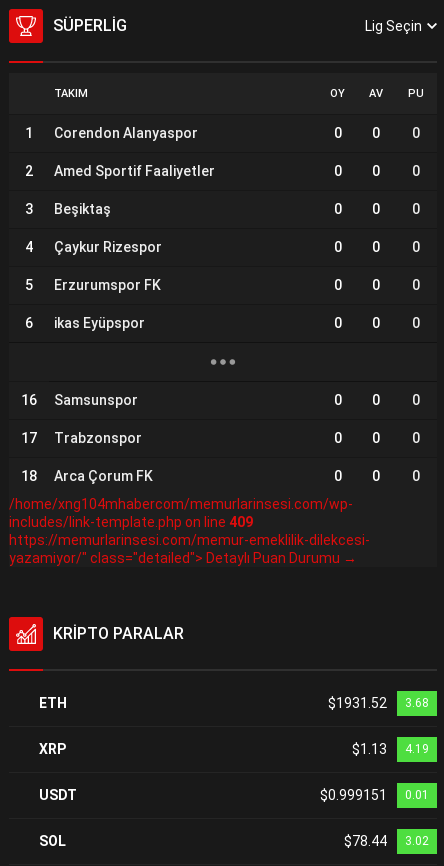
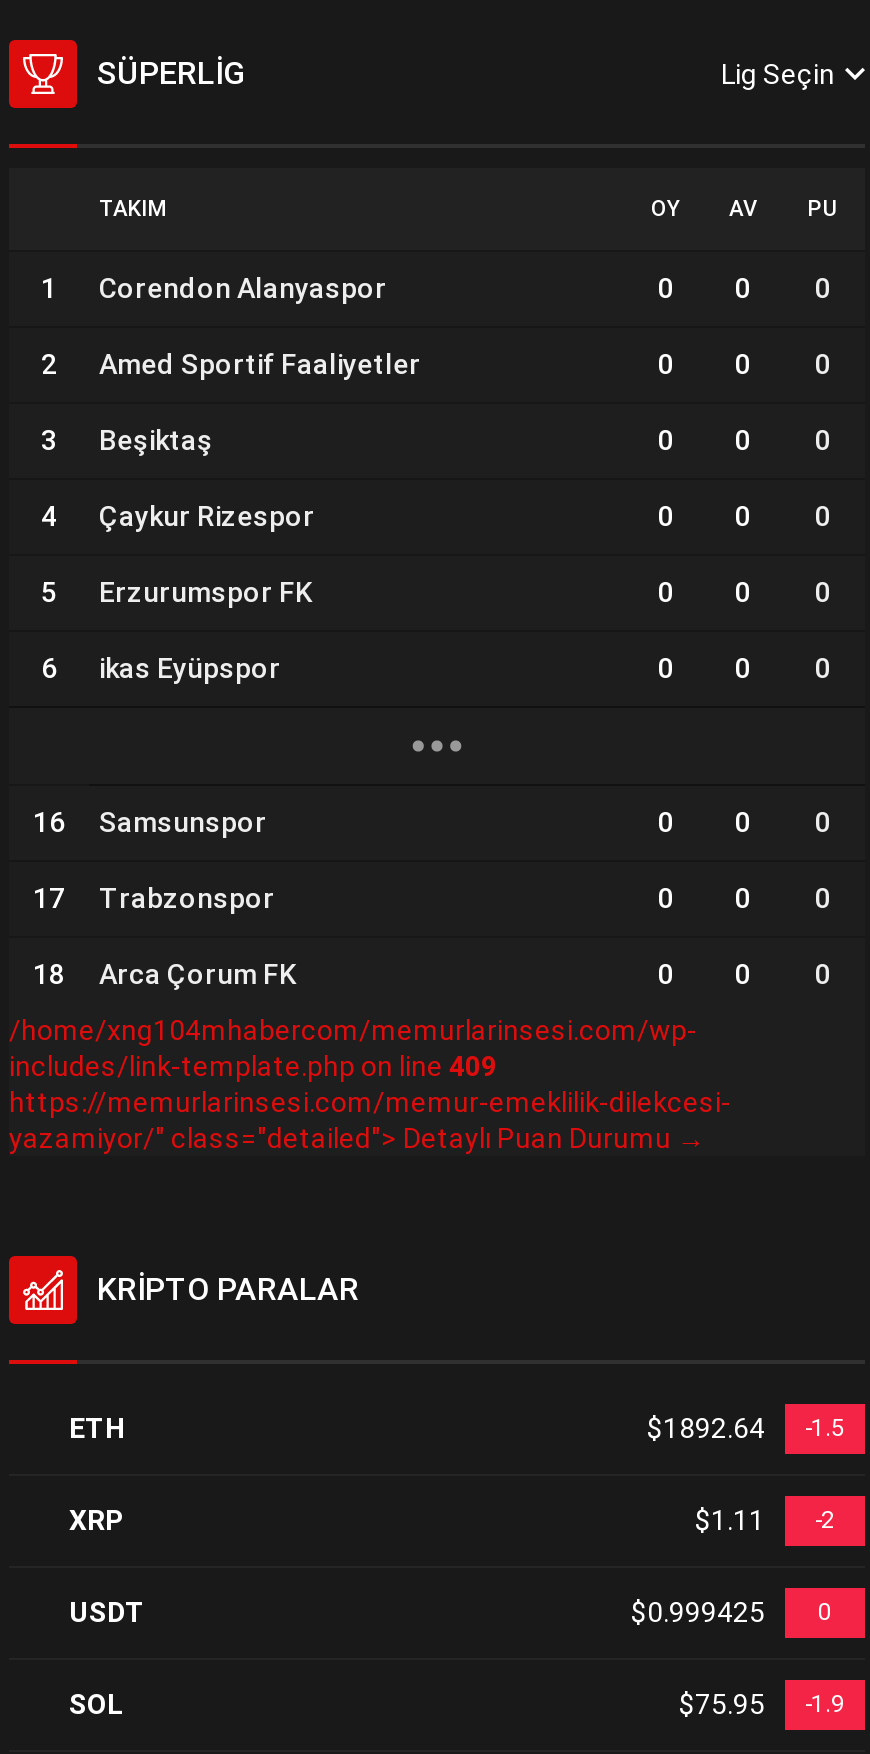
[328,695,387,711] $1931.52 -> [647,1412,765,1444] $1892.64
[405,696,429,710] 3.68 -> [805,1414,845,1442] -1.5
[352,741,387,757] $1.13 -> [695,1504,765,1536] $1.11
[405,742,429,756] 4.19 -> [815,1506,835,1534] -2
[320,787,387,803] $0.999151 -> [631,1596,765,1628] $0.999425
[405,788,429,802] 0.01 -> [818,1598,832,1626] 0
[344,833,387,849] $78.44 -> [679,1688,765,1720] $75.95
[405,834,429,848] 3.02 -> [805,1690,845,1718] -1.9

